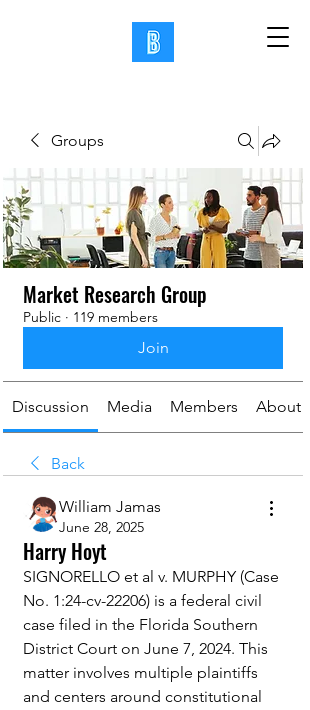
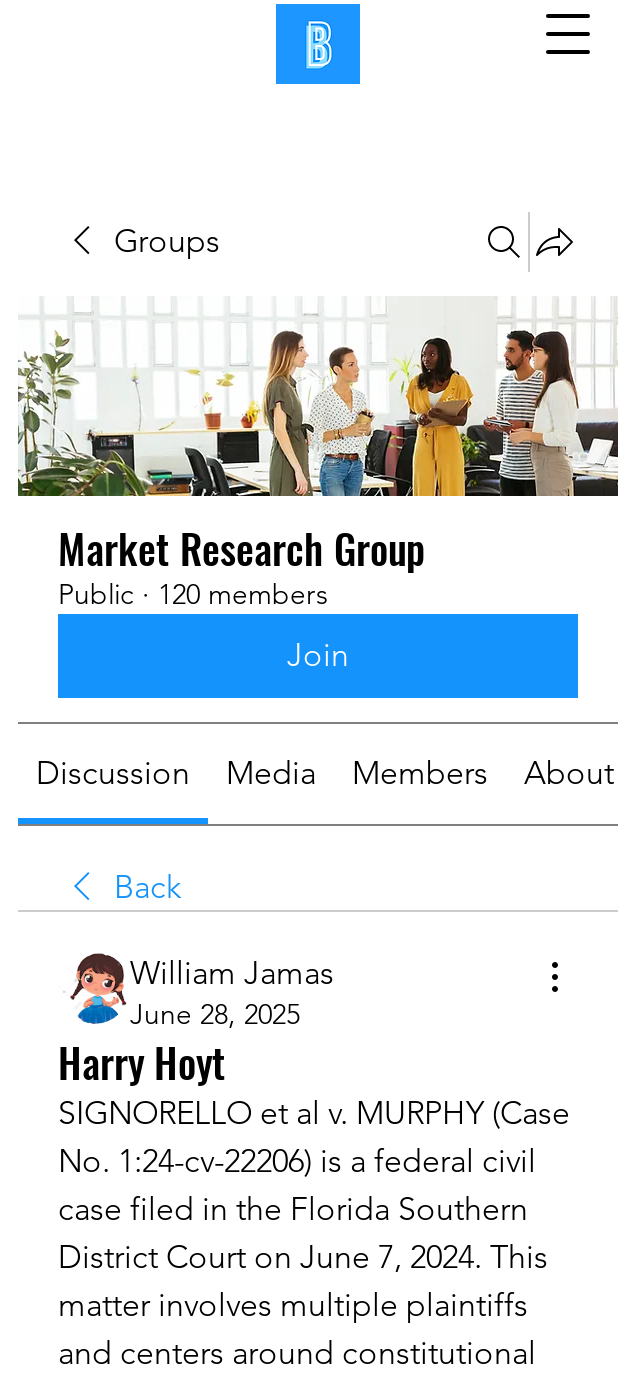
[23,308,158,326] Public · 119 members -> [58,576,328,612] Public · 120 members

